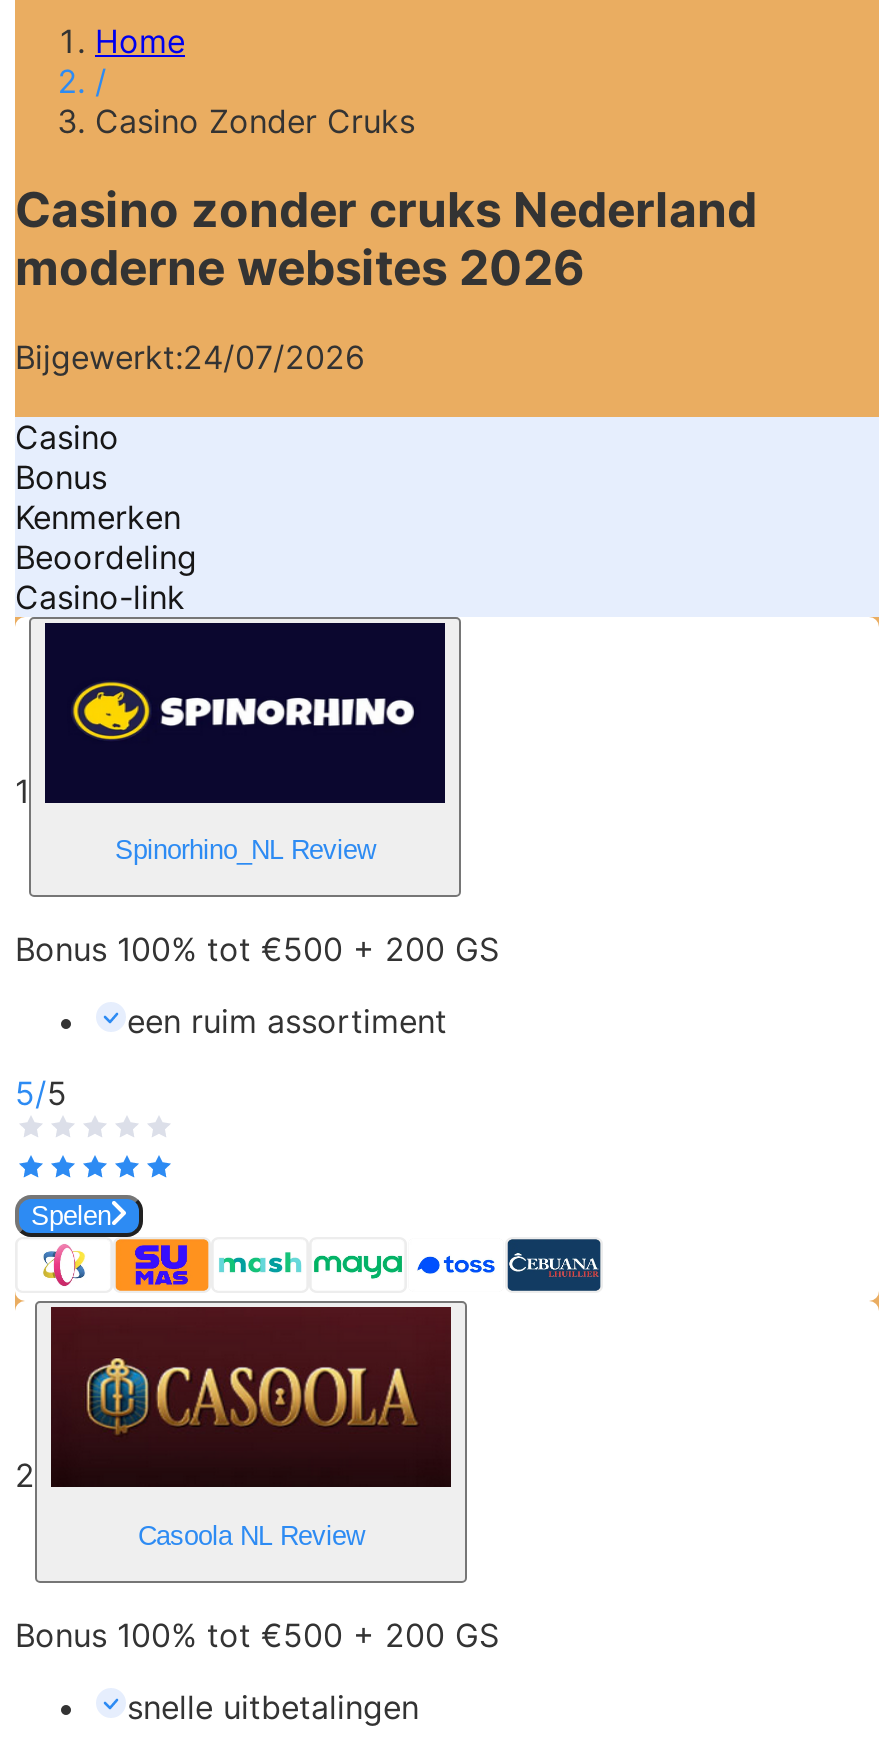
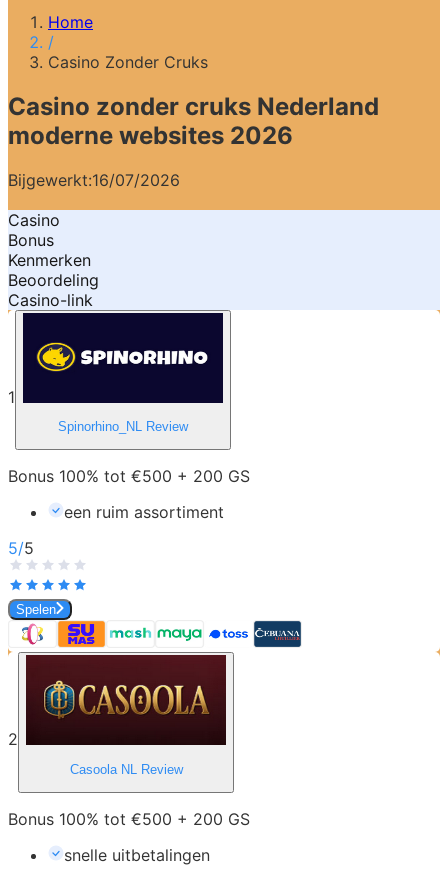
[15,337,365,377] Bijgewerkt:24/07/2026 -> [8,170,180,190] Bijgewerkt:16/07/2026

